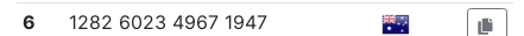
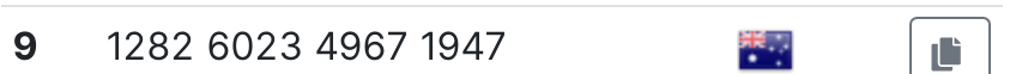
[22,10,267,34] 6 1282 6023 4967 1947 -> [13,21,506,69] 9 1282 6023 4967 1947

